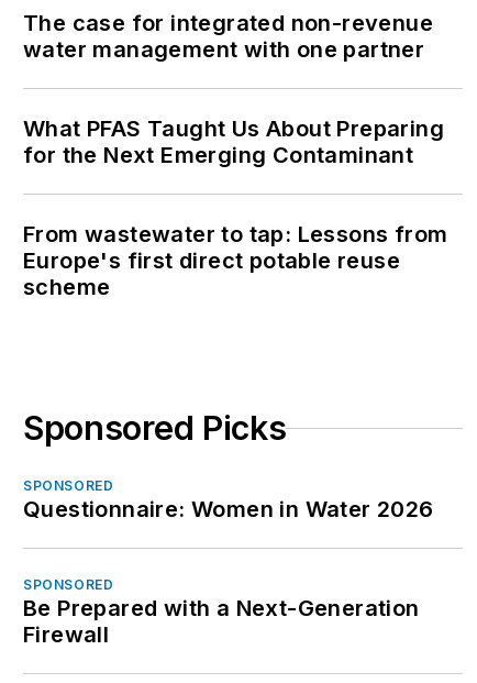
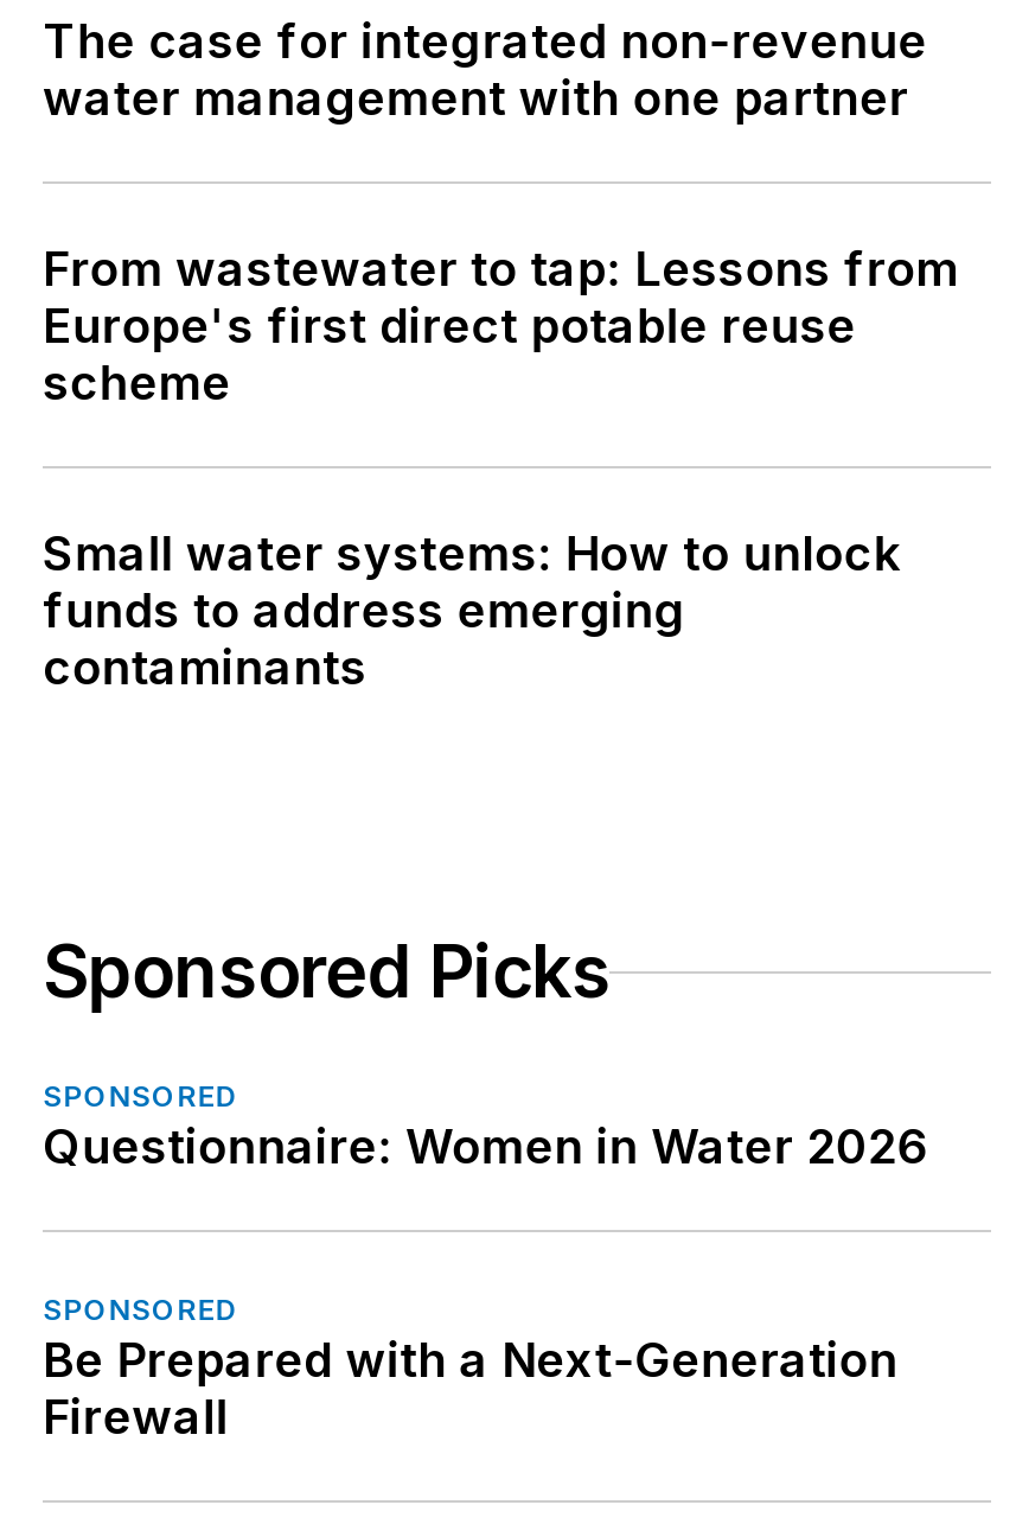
[23,116,444,169] What PFAS Taught Us About Preparing | for the Next Emerging Contaminant -> none
moved [23,221,448,301] -> [43,241,959,412]: From wastewater to tap: Lessons from | Europe's first direct potable reuse | scheme
none -> [43,526,900,697] Small water systems: How to unlock | funds to address emerging | contaminants

